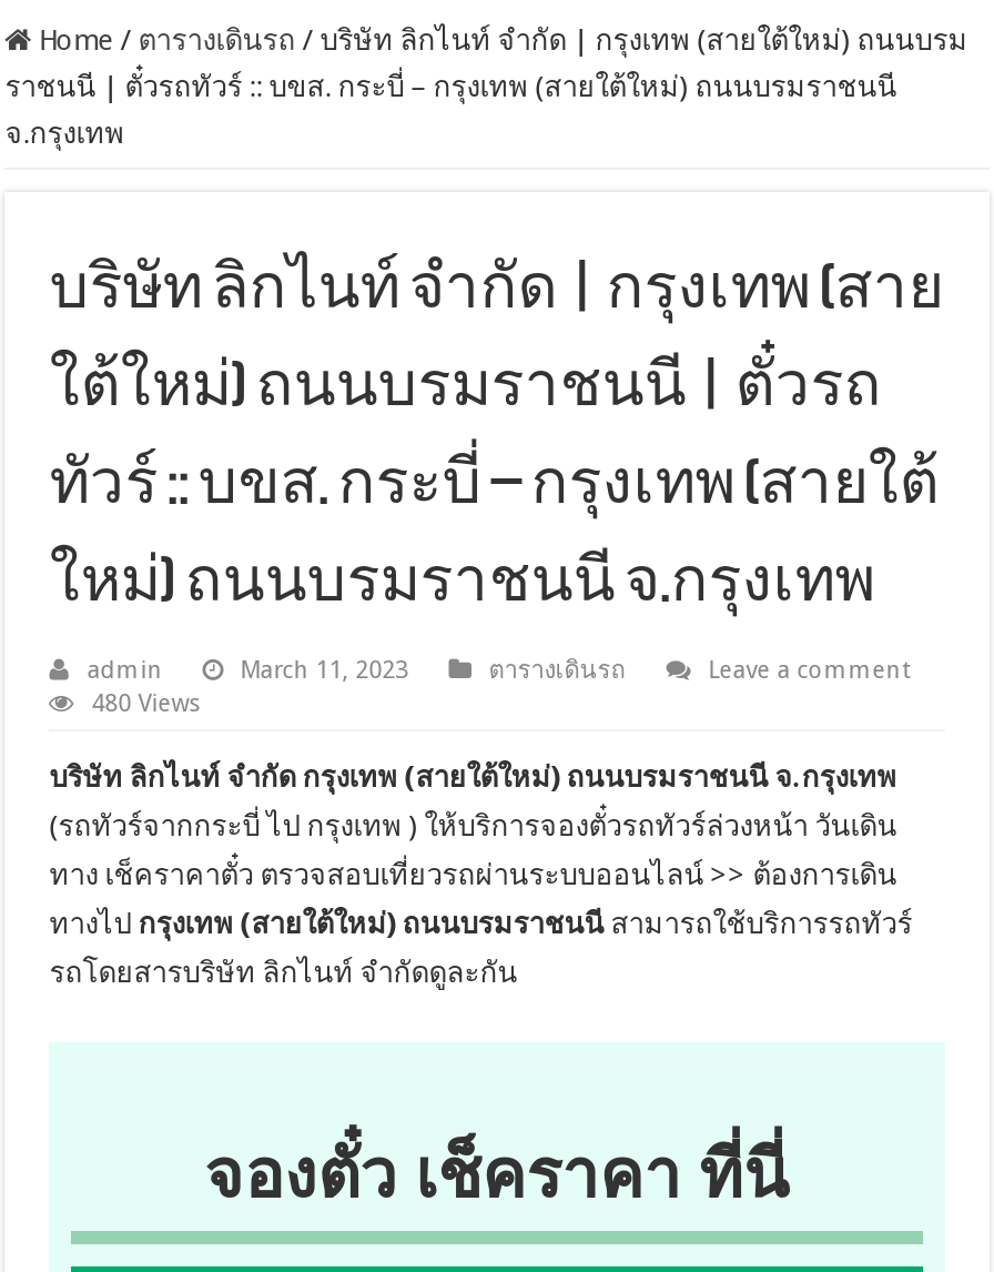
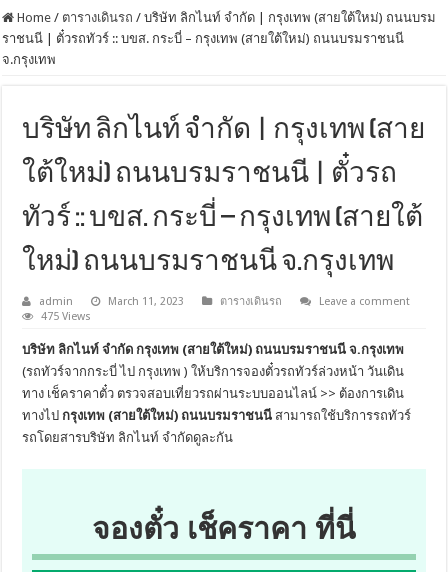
[91,689,202,718] 480 Views -> [41,310,91,323] 475 Views

